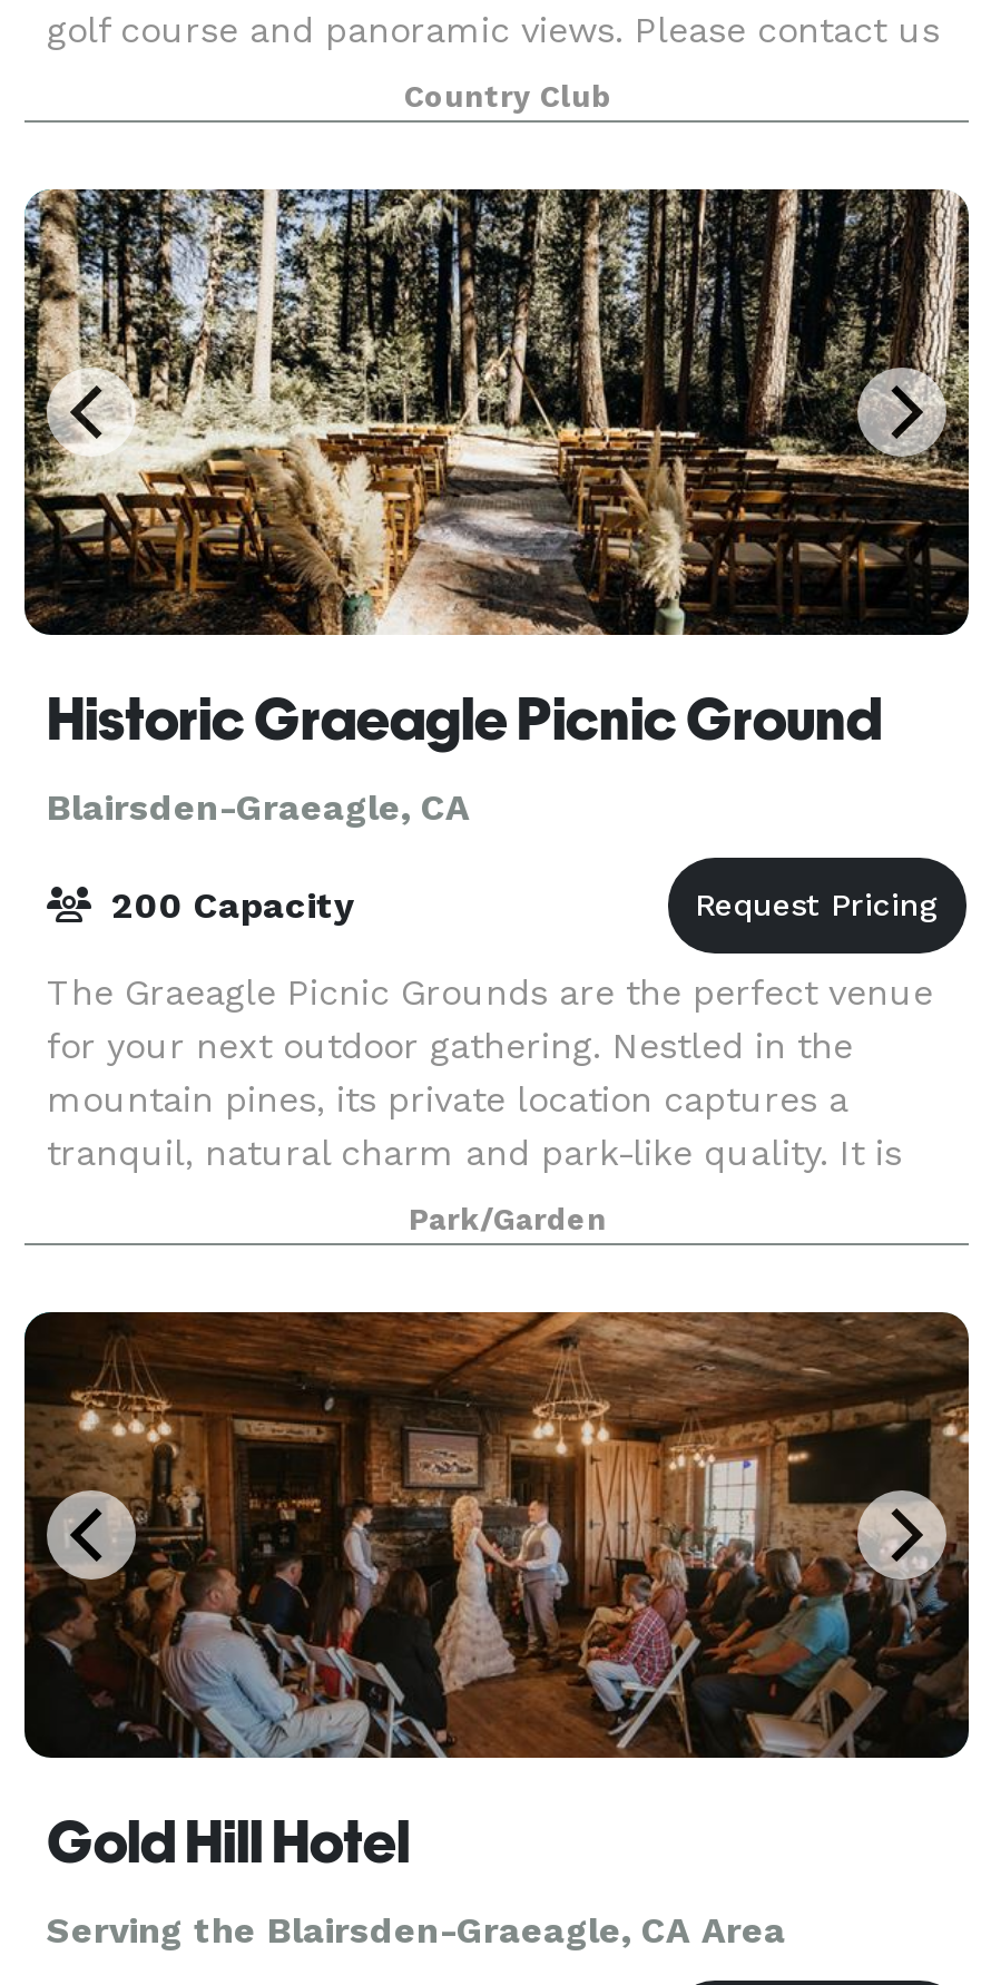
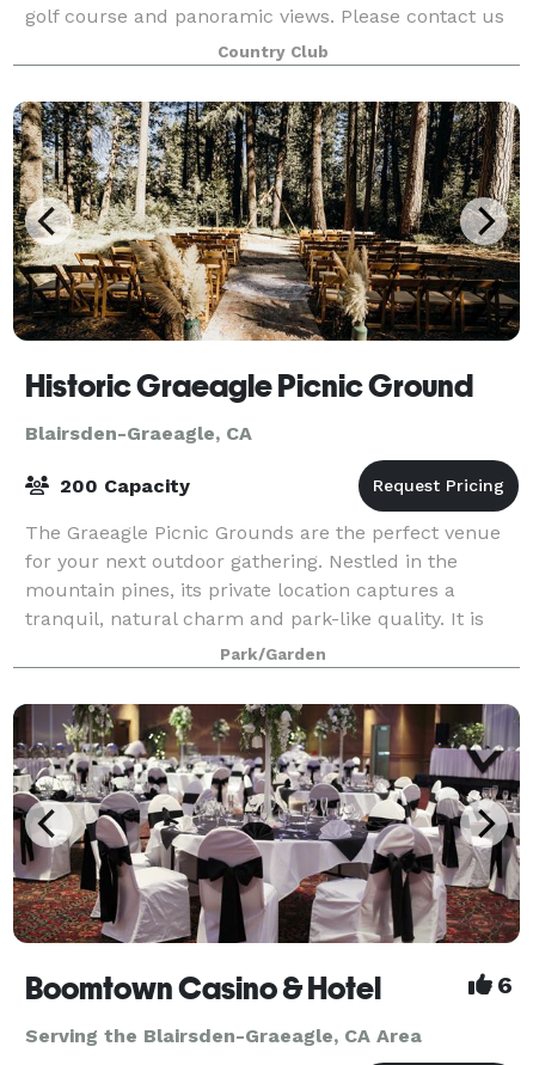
[22,1310,971,1876] [image] | Gold Hill Hotel -> [12,703,521,1006] [image] | Boomtown Casino & Hotel | 6

